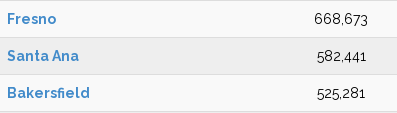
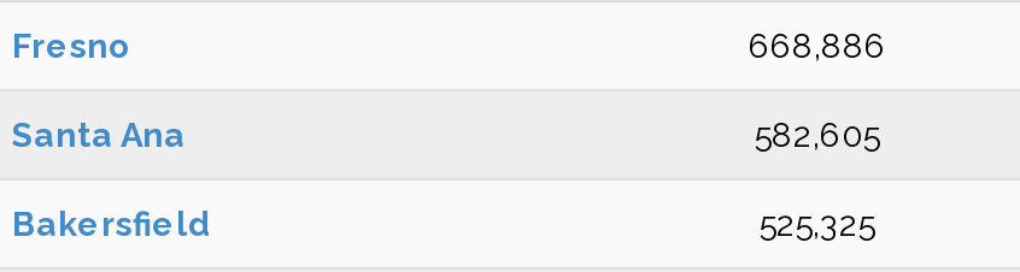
[314,11,368,27] 668,673 -> [749,26,886,65] 668,886
[316,48,365,64] 582,441 -> [755,116,880,154] 582,605
[317,85,365,101] 525,281 -> [760,205,875,243] 525,325

